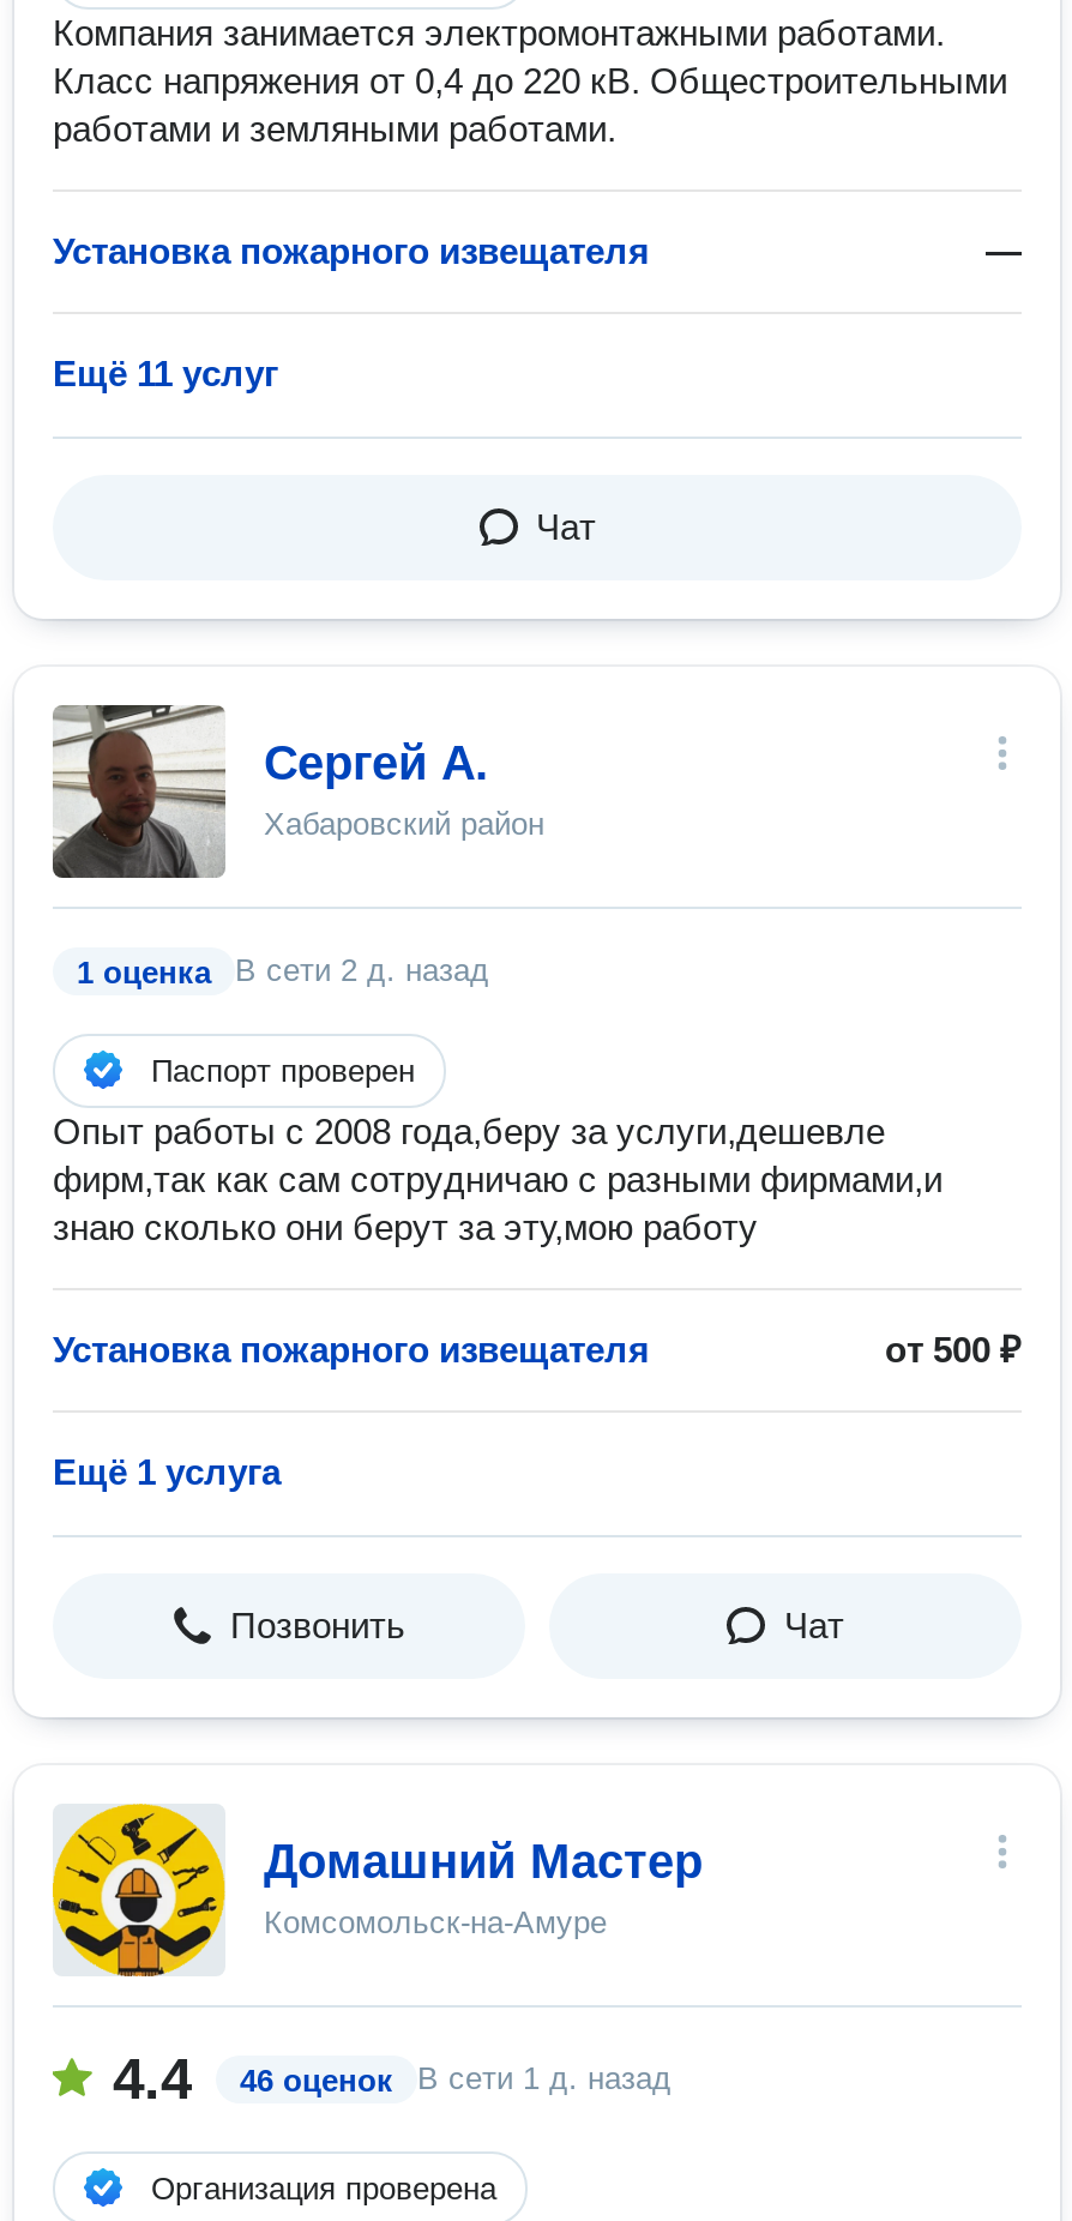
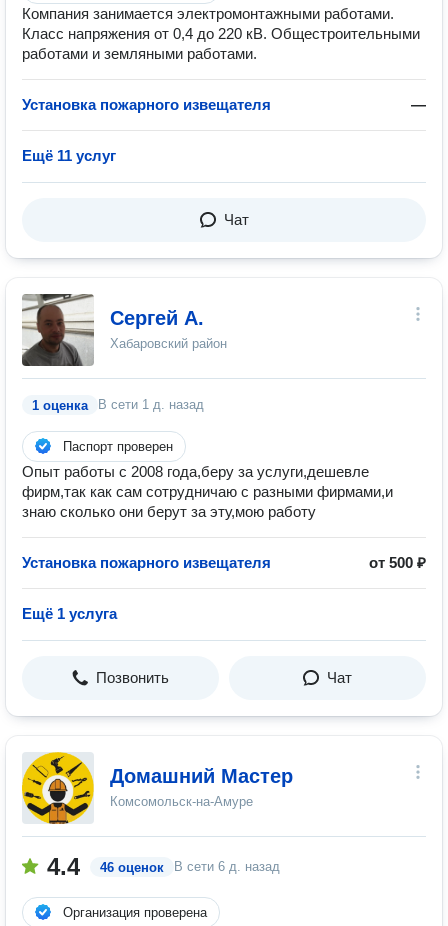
[77,952,489,991] 1 оценка В сети 2 д. назад -> [32,397,204,413] 1 оценка В сети 1 д. назад
[113,2046,671,2111] 4.4 46 оценок В сети 1 д. назад -> [47,853,280,880] 4.4 46 оценок В сети 6 д. назад

